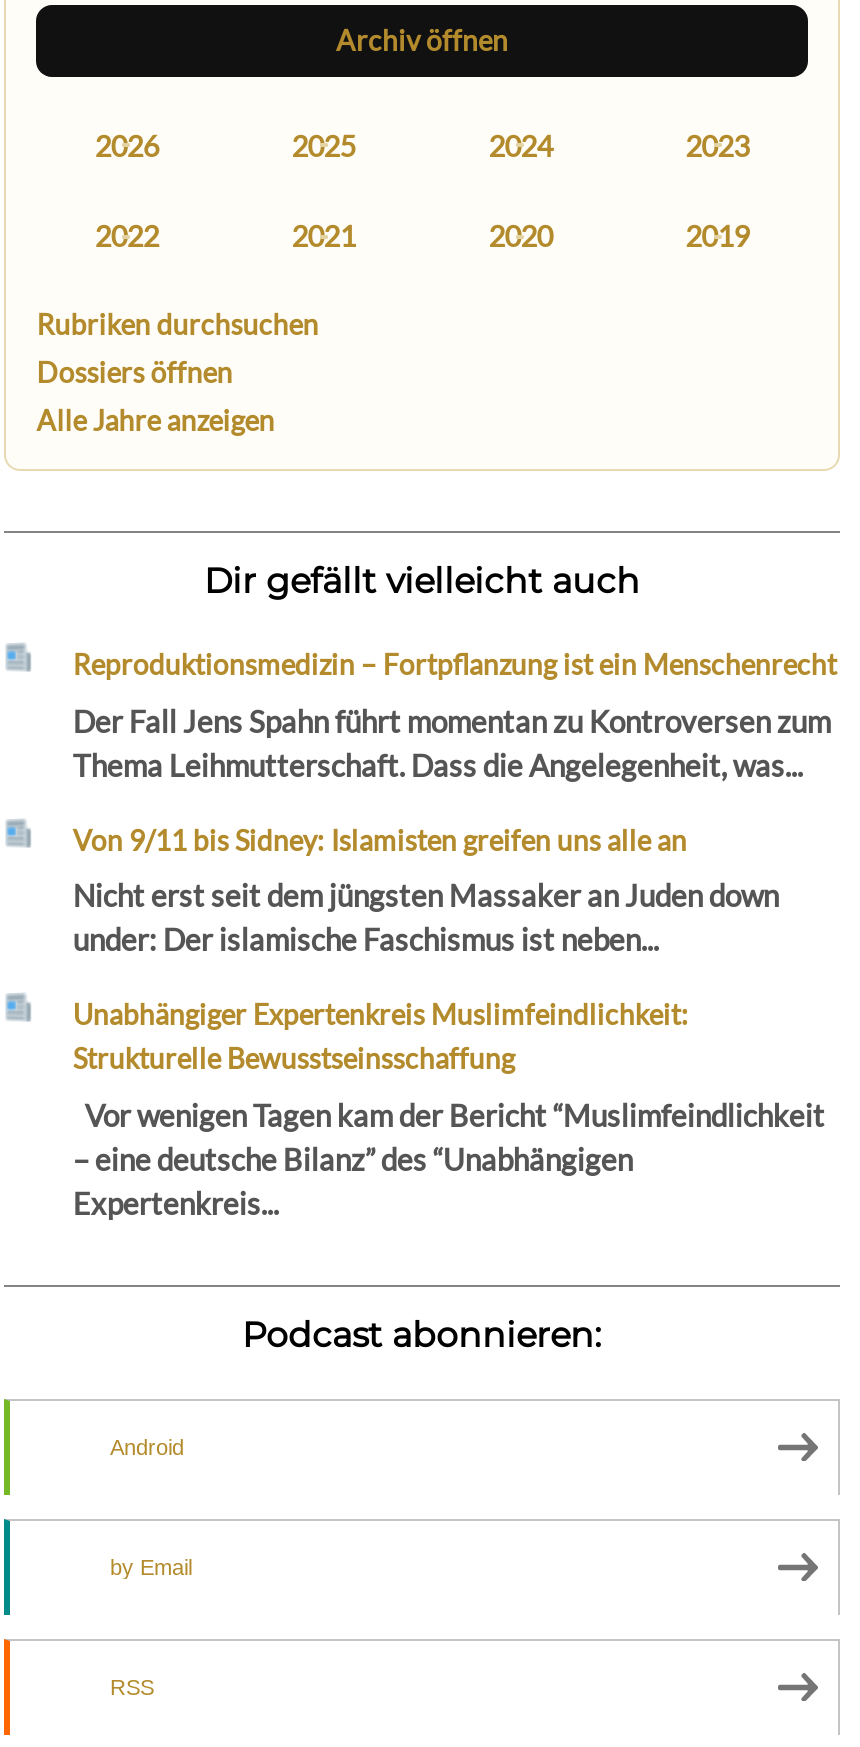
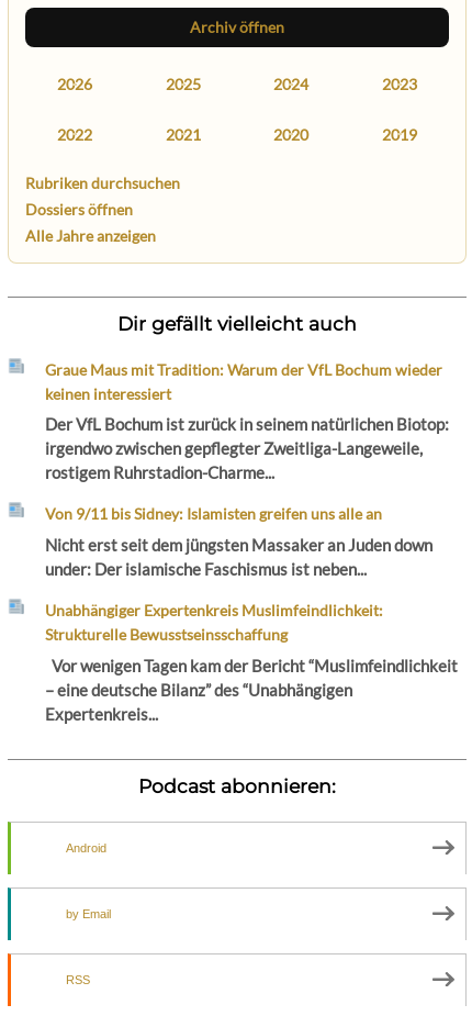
[73,648,837,682] Reproduktionsmedizin – Fortpflanzung ist ein Menschenrecht -> [45,360,443,403] Graue Maus mit Tradition: Warum der VfL Bochum wieder | keinen interessiert
[73,703,831,783] Der Fall Jens Spahn führt momentan zu Kontroversen zum | Thema Leihmutterschaft. Dass die Angelegenheit, was... -> [45,415,449,483] Der VfL Bochum ist zurück in seinem natürlichen Biotop: | irgendwo zwischen gepflegter Zweitliga-Langeweile, | rostigem Ruhrstadion-Charme...

